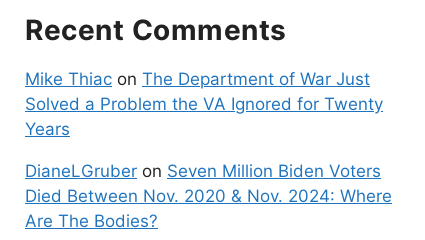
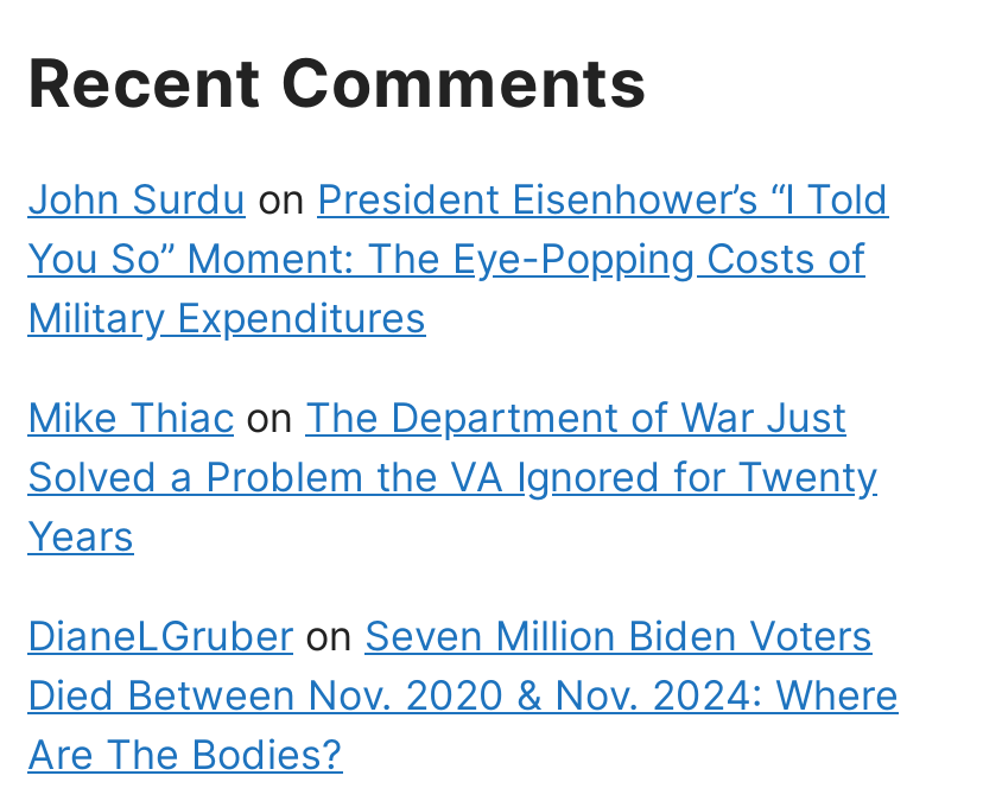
none -> [27,175,889,342] John Surdu on President Eisenhower’s “I Told | You So” Moment: The Eye-Popping Costs of | Military Expenditures

